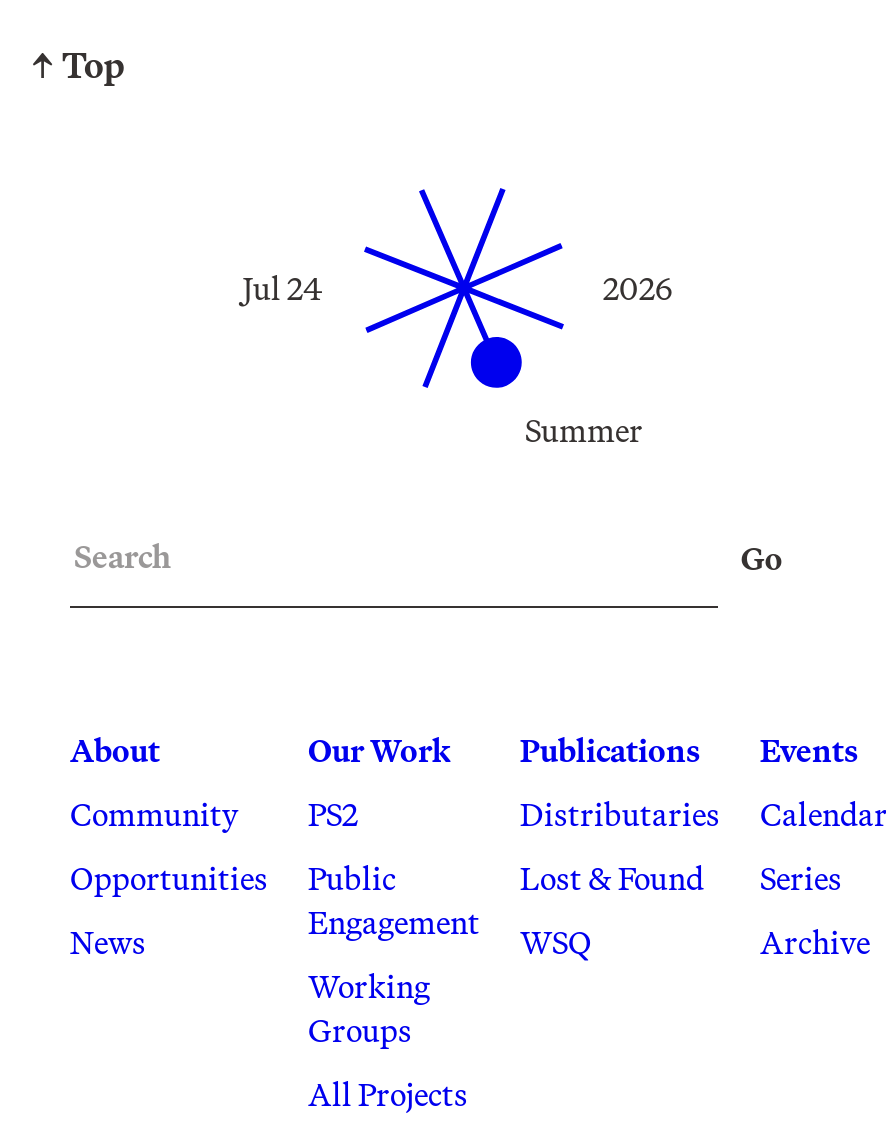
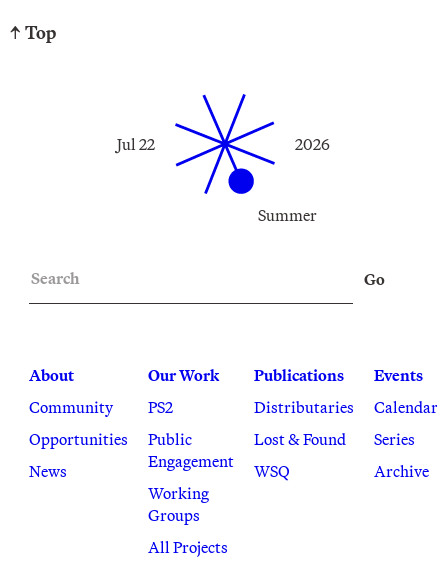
[243,268,323,308] Jul 24 -> [116,134,154,154] Jul 22

